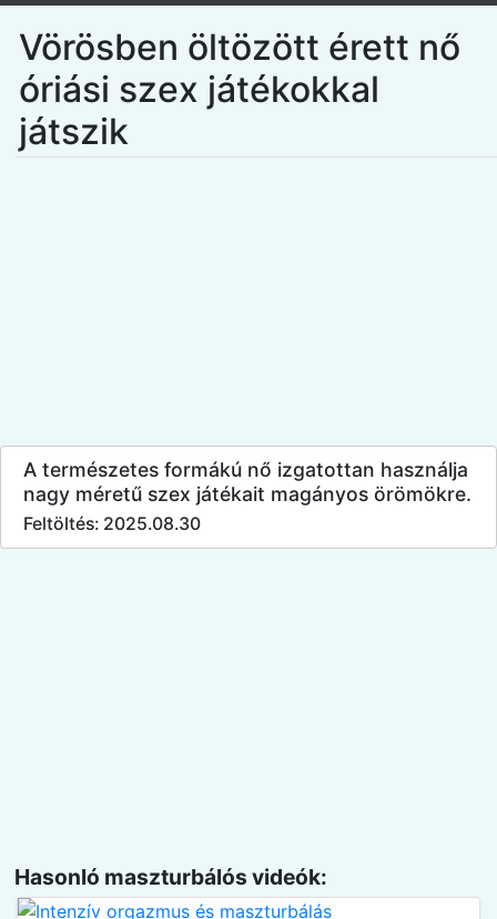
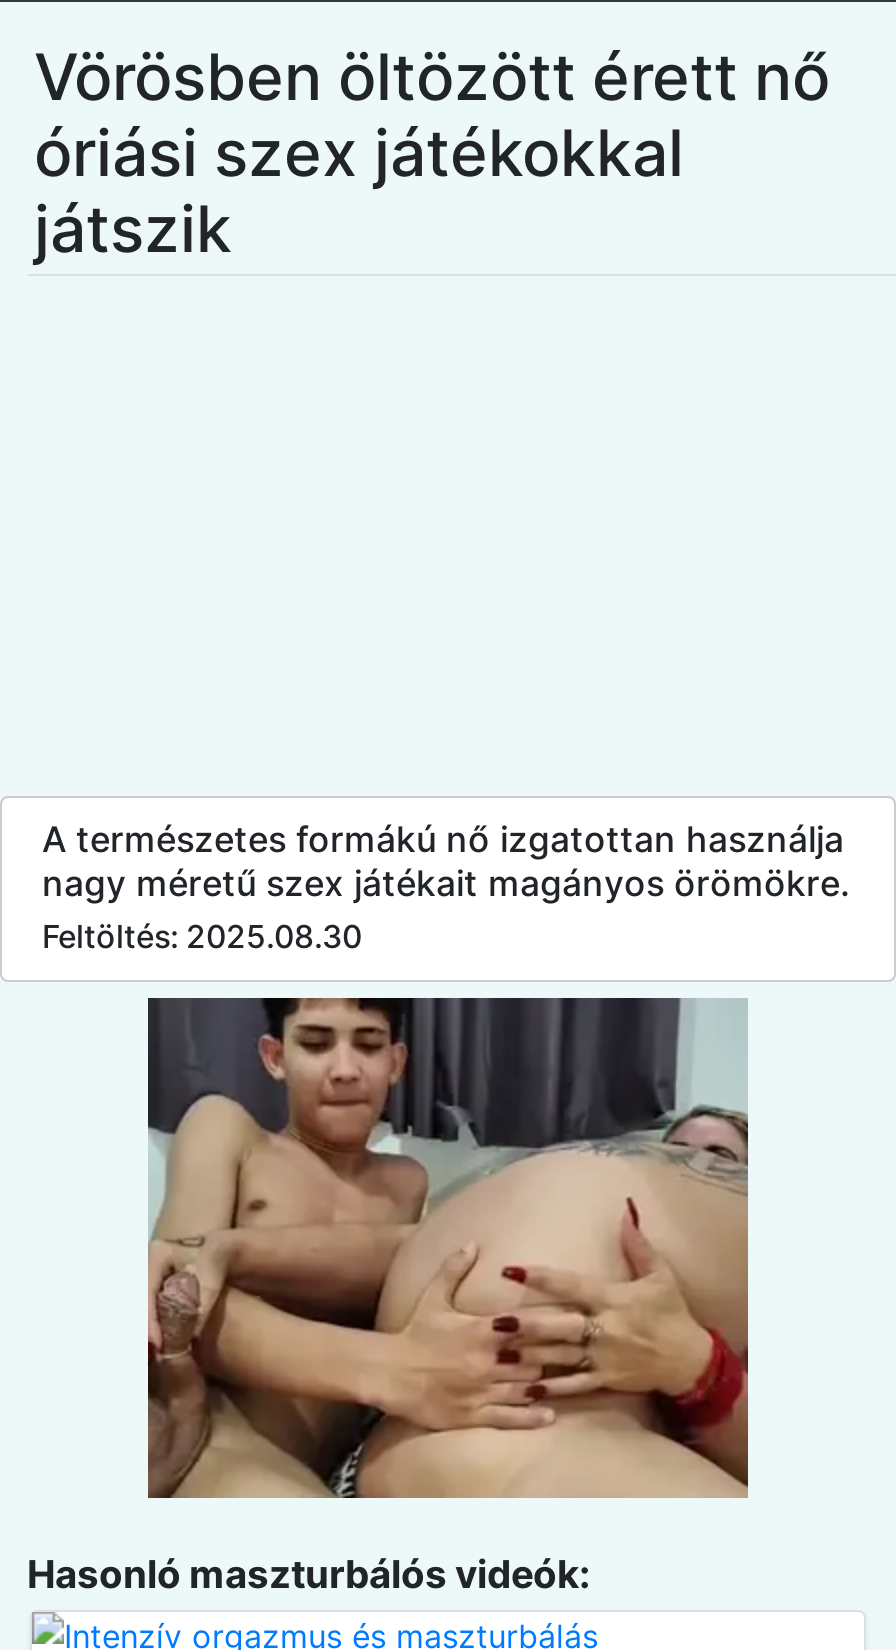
none -> [146,996,750,1500] [image]

